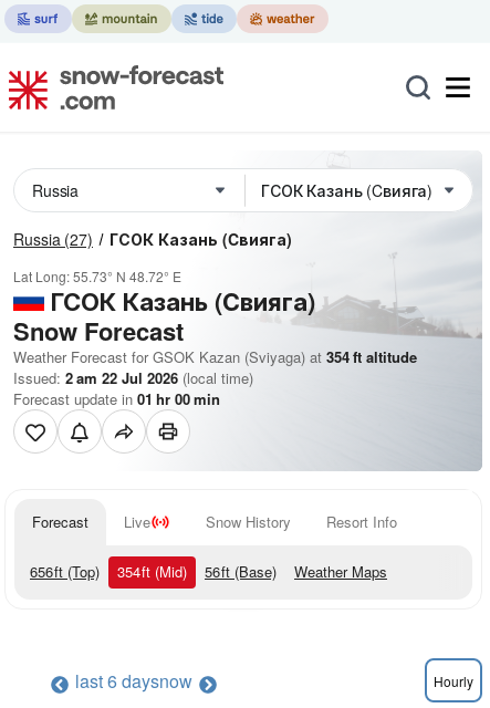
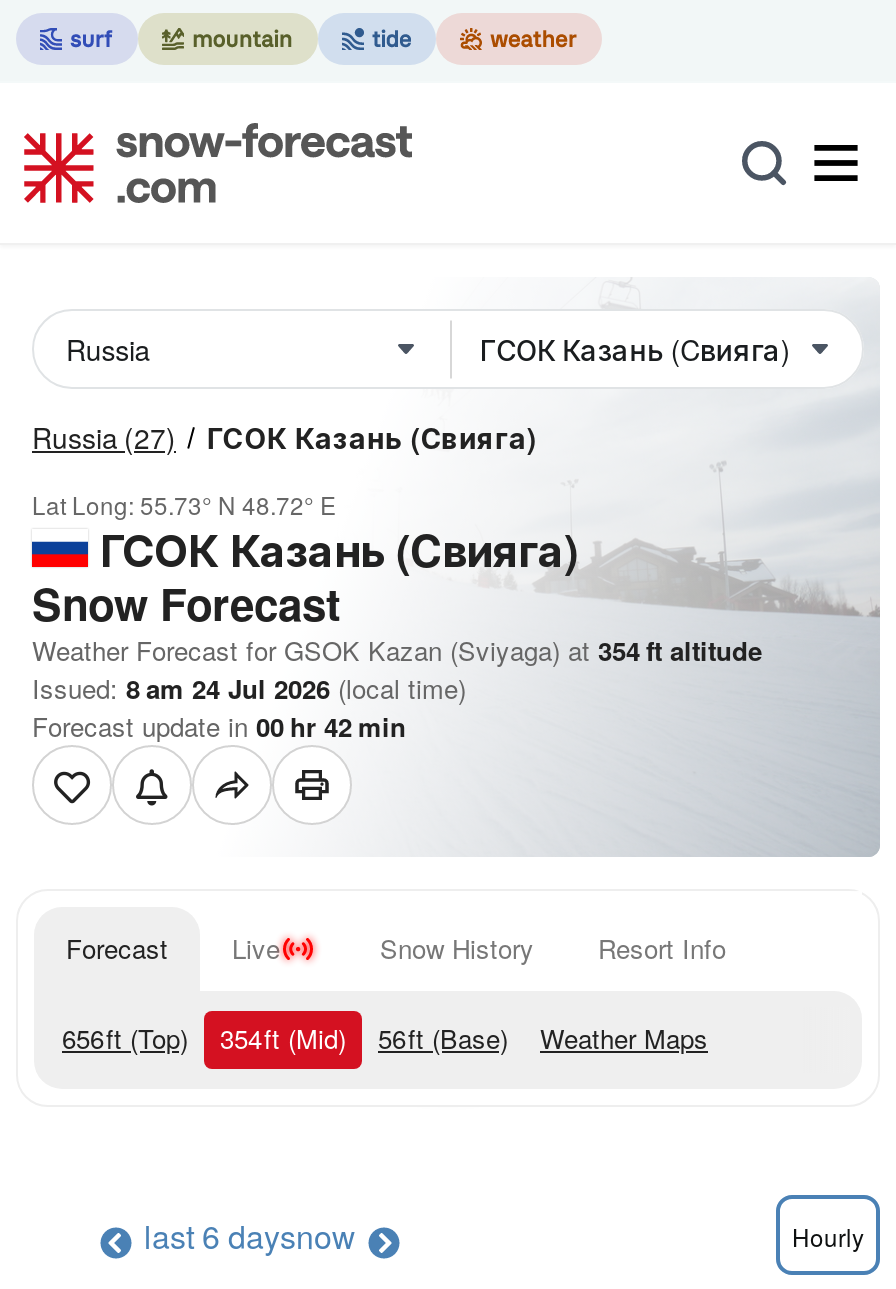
[13,367,253,388] Issued: 2 am 22 Jul 2026 (local time) -> [32,669,466,707] Issued: 8 am 24 Jul 2026 (local time)
[13,388,220,409] Forecast update in 01 hr 00 min -> [32,707,406,745] Forecast update in 00 hr 42 min

